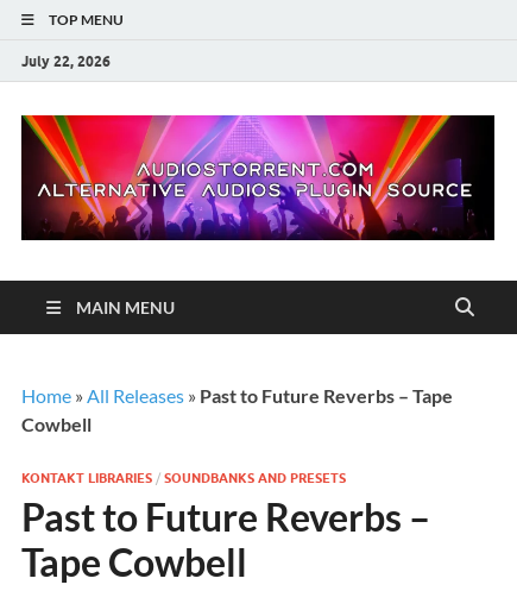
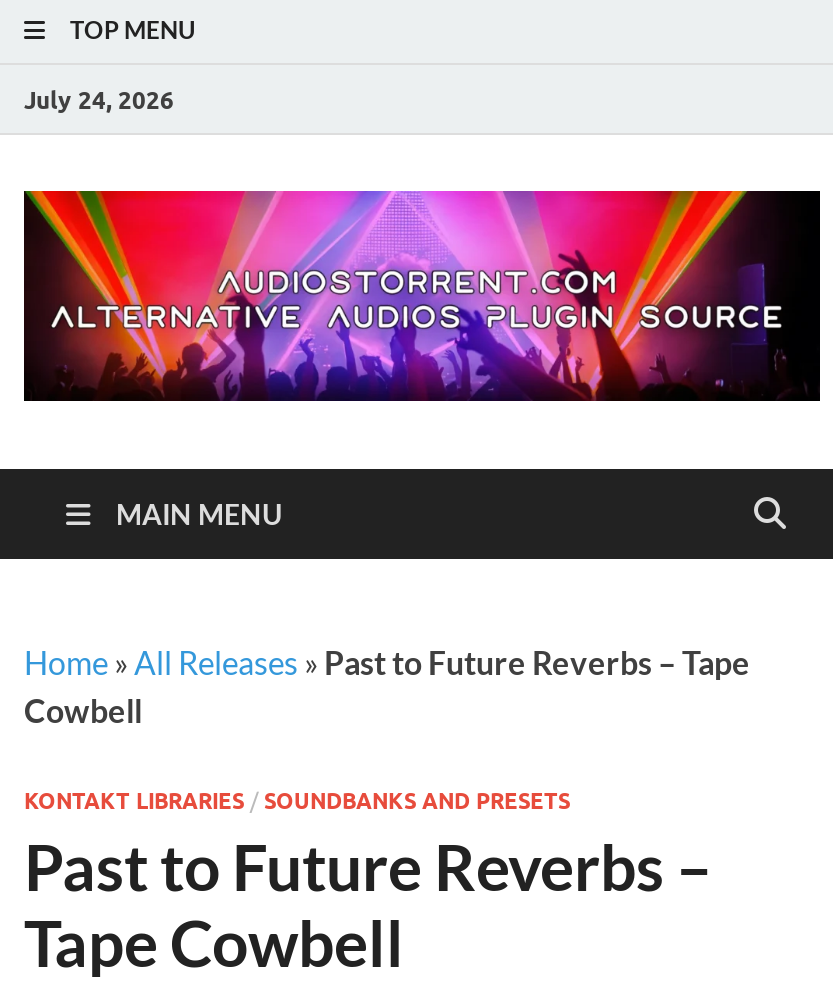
[21,52,111,70] July 22, 2026 -> [24,84,174,114] July 24, 2026

